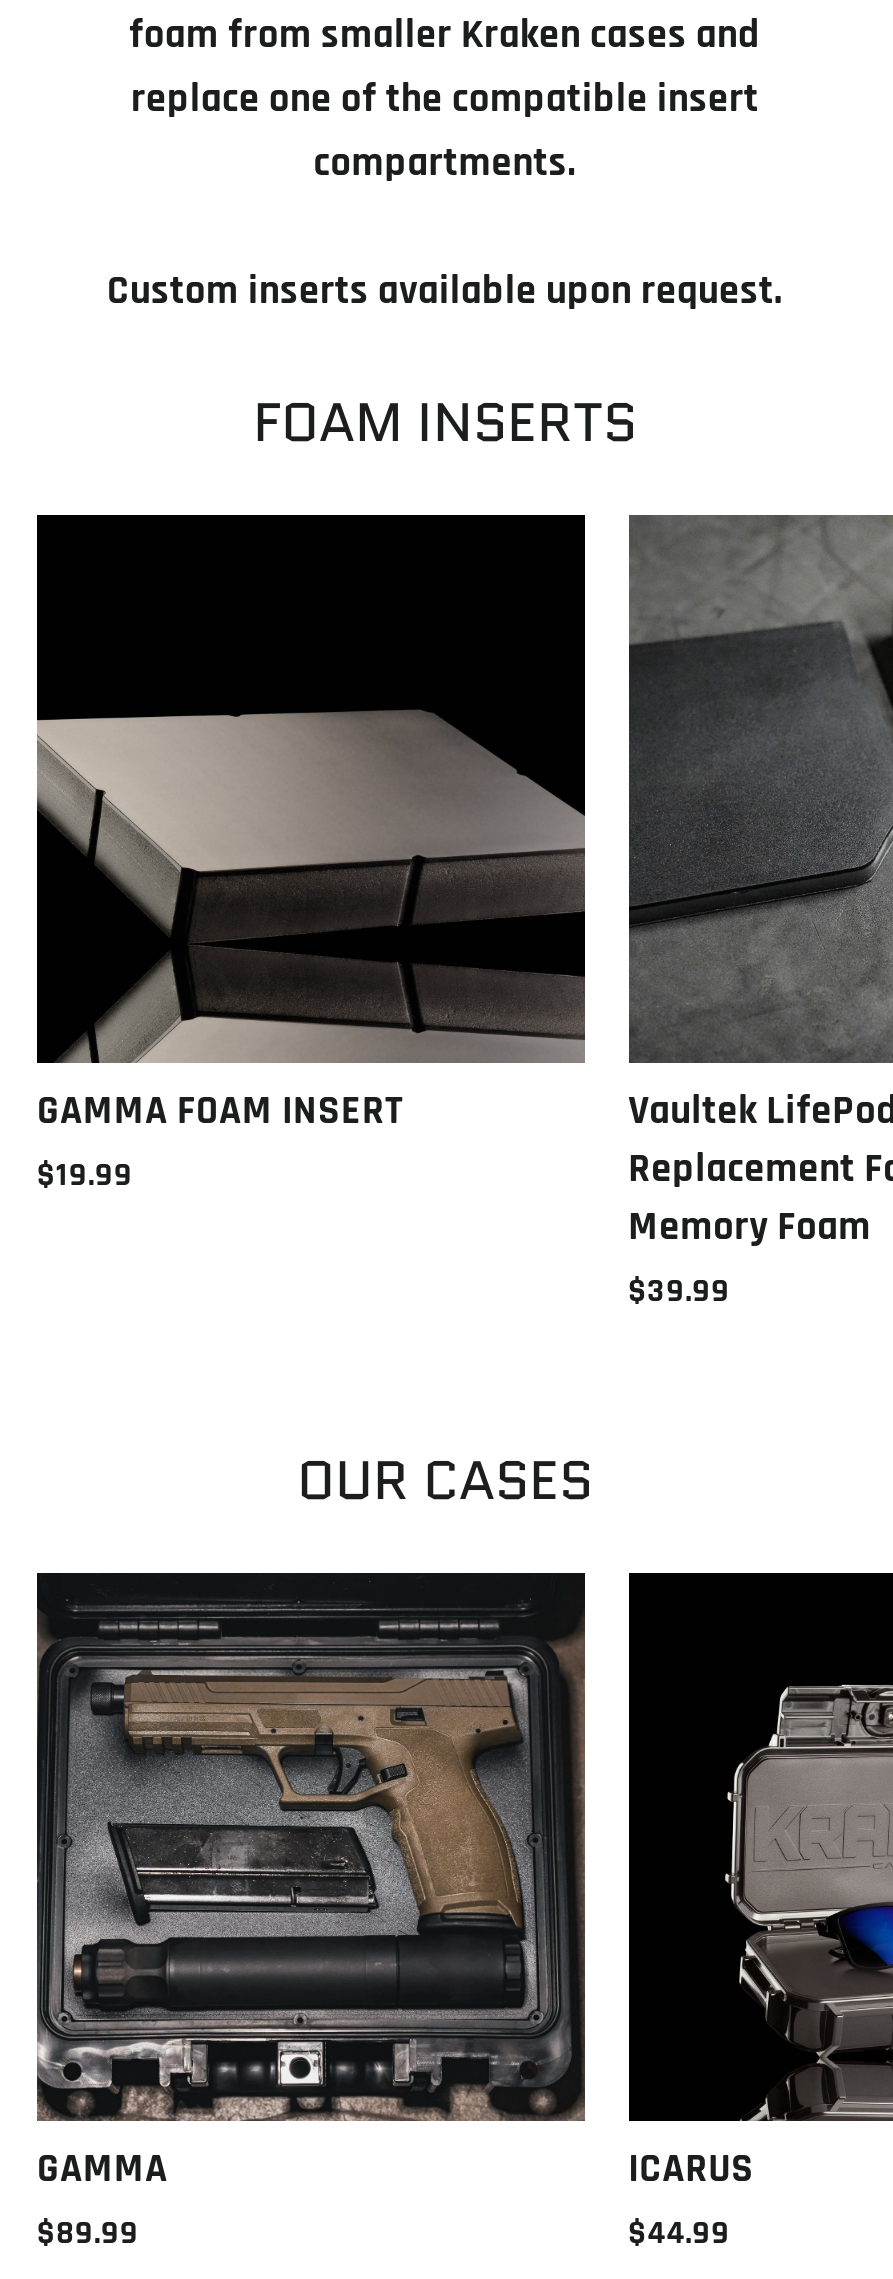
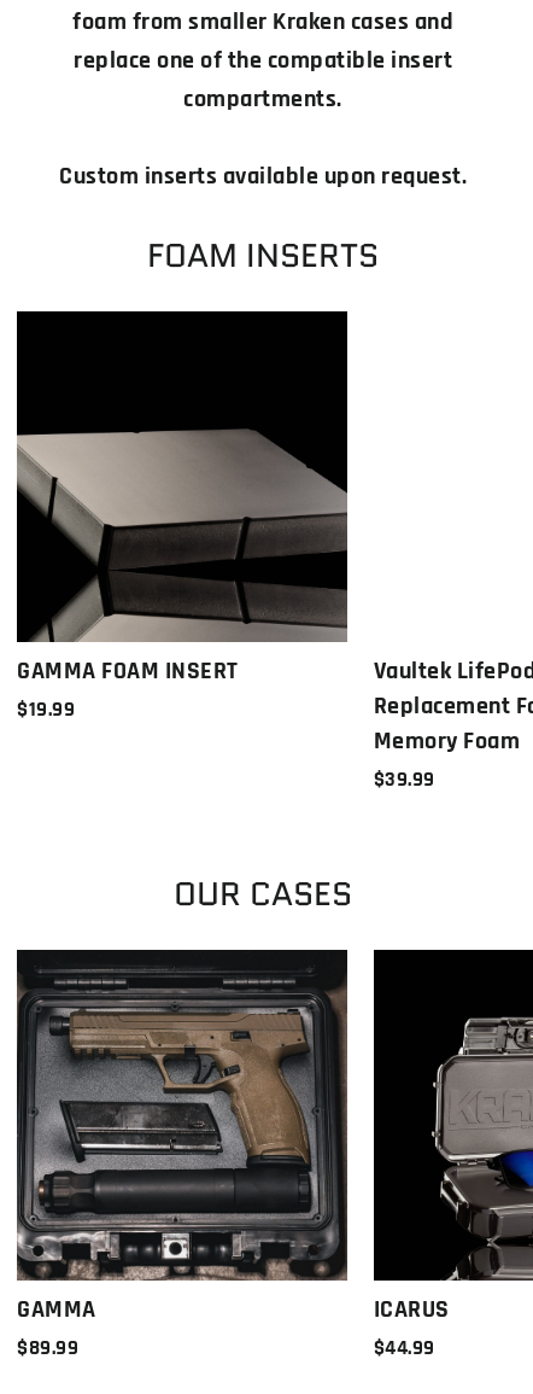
[627,513,887,1065] [image] -> none

